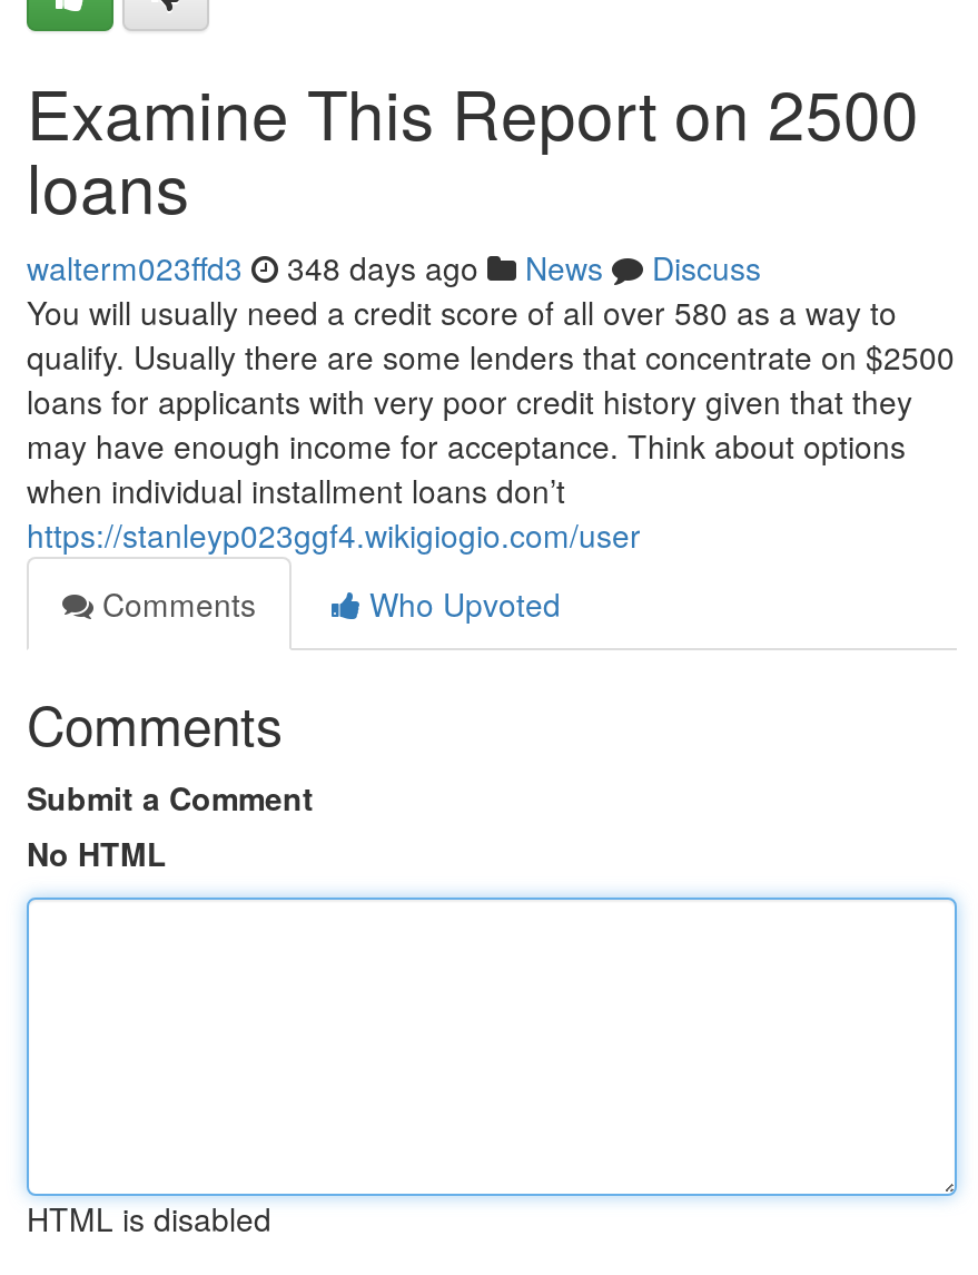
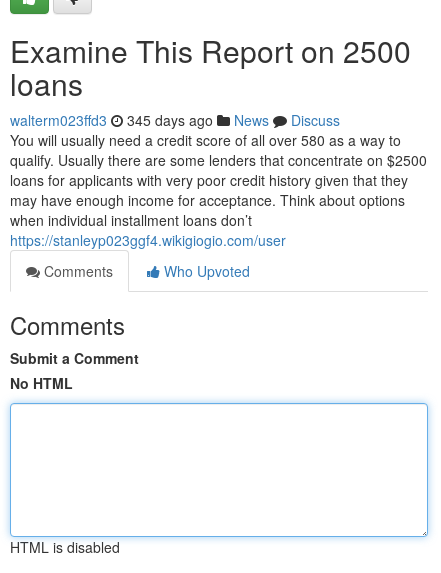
[27,245,761,290] walterm023ffd3 348 days ago News Discuss -> [10,110,340,130] walterm023ffd3 345 days ago News Discuss

